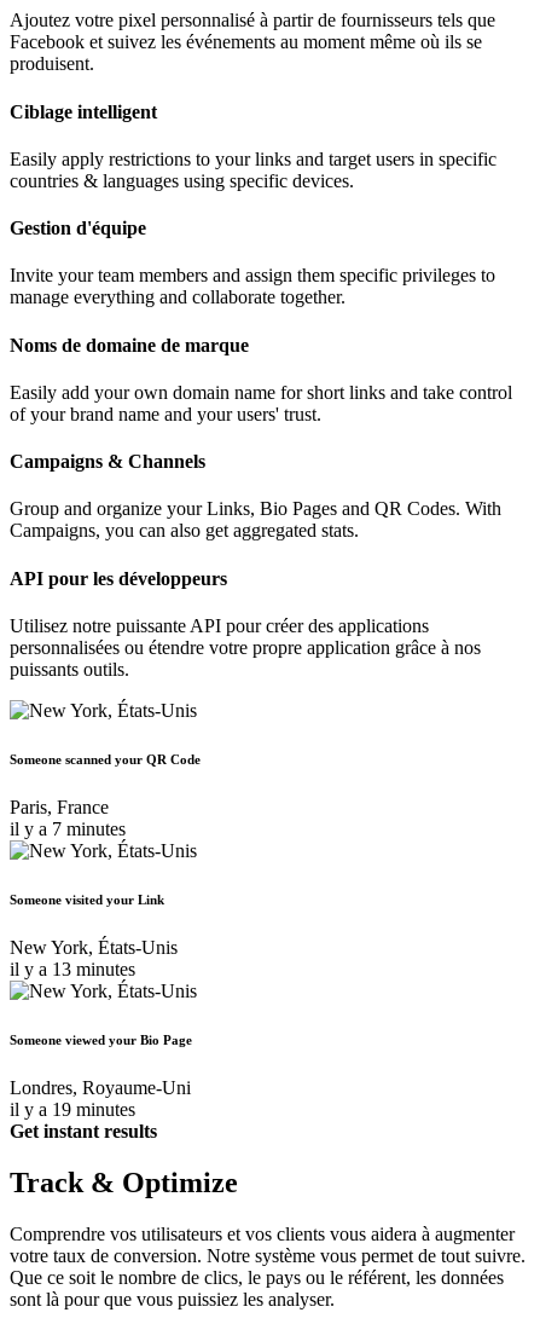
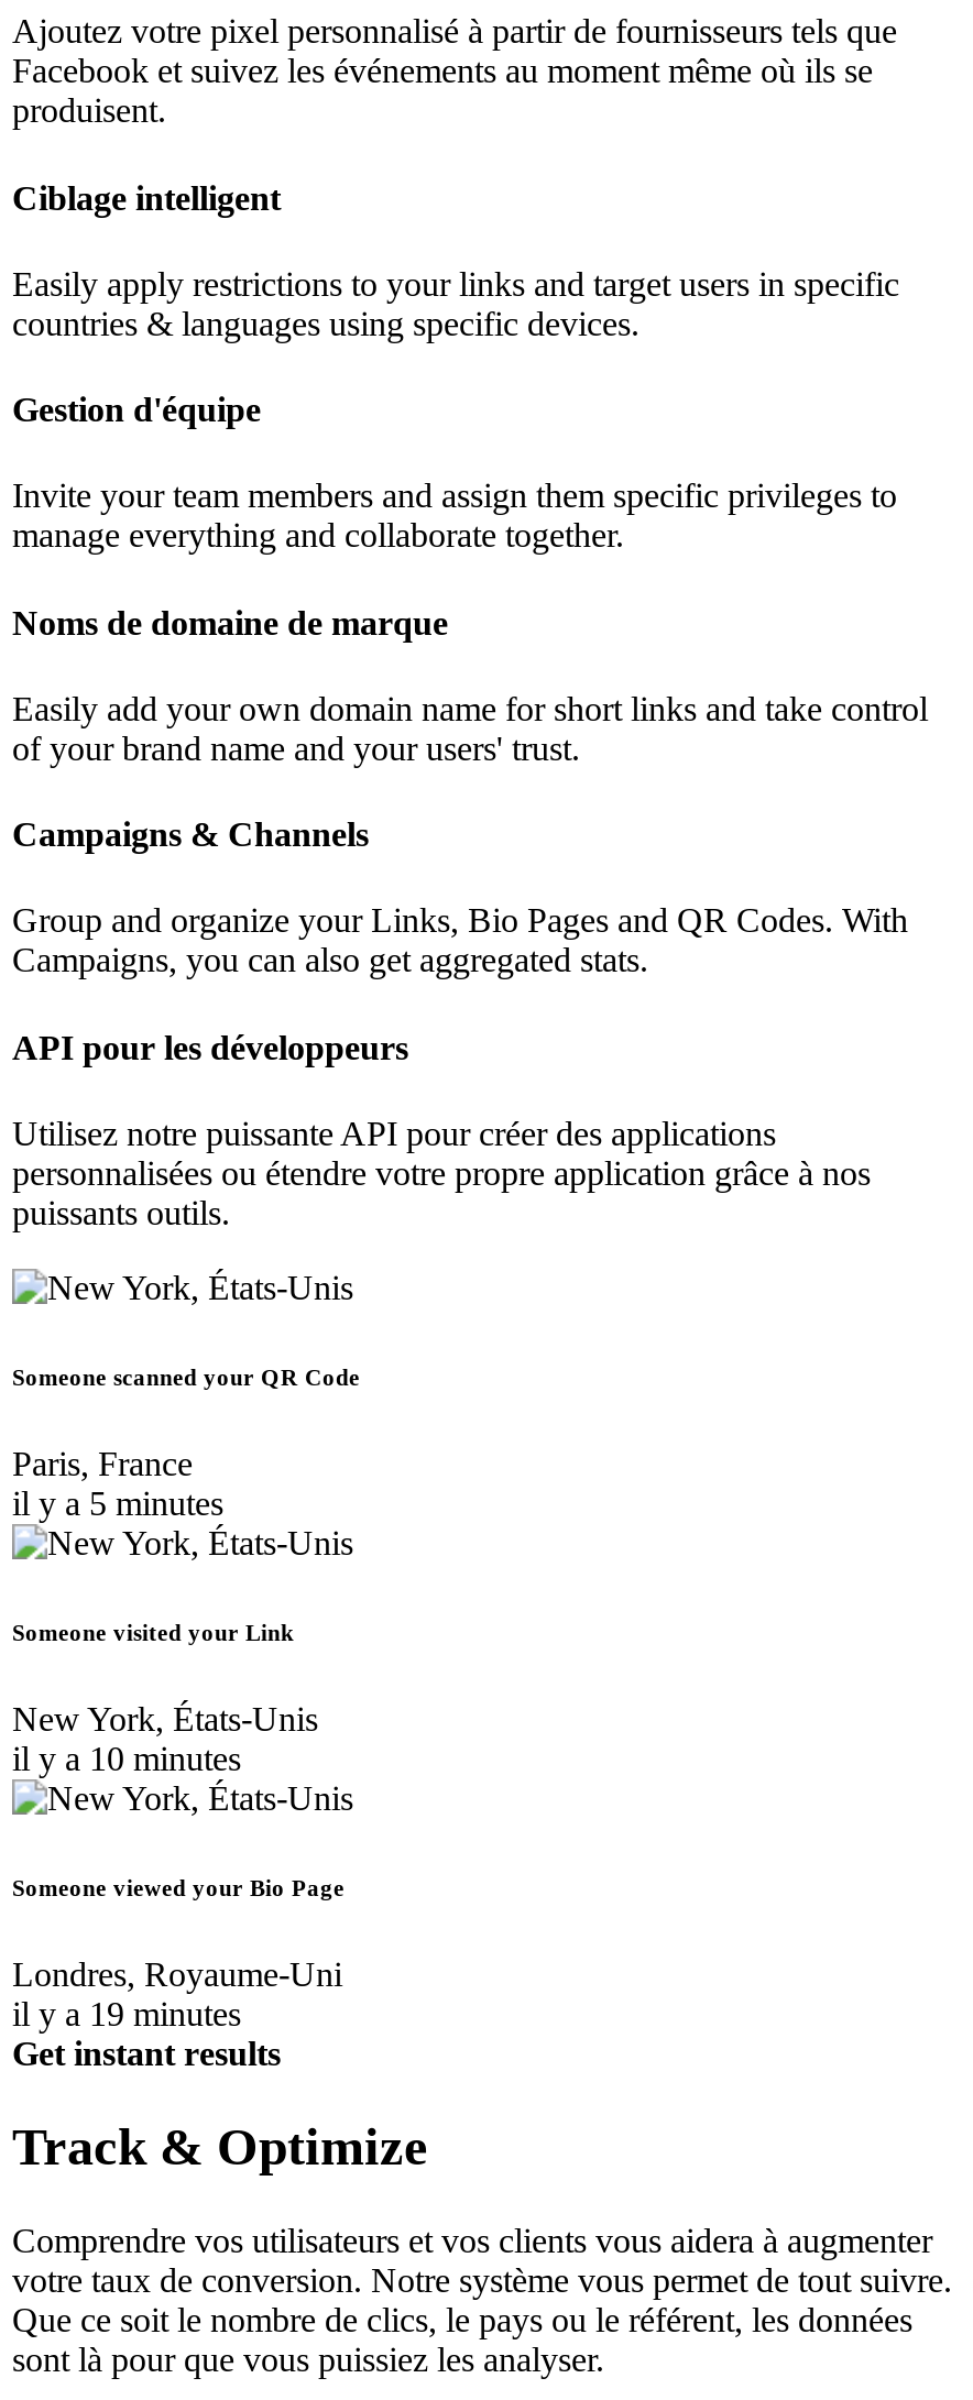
[10,818,126,839] il y a 7 minutes -> [12,1484,223,1522] il y a 5 minutes
[10,959,135,979] il y a 13 minutes -> [12,1740,241,1777] il y a 10 minutes

